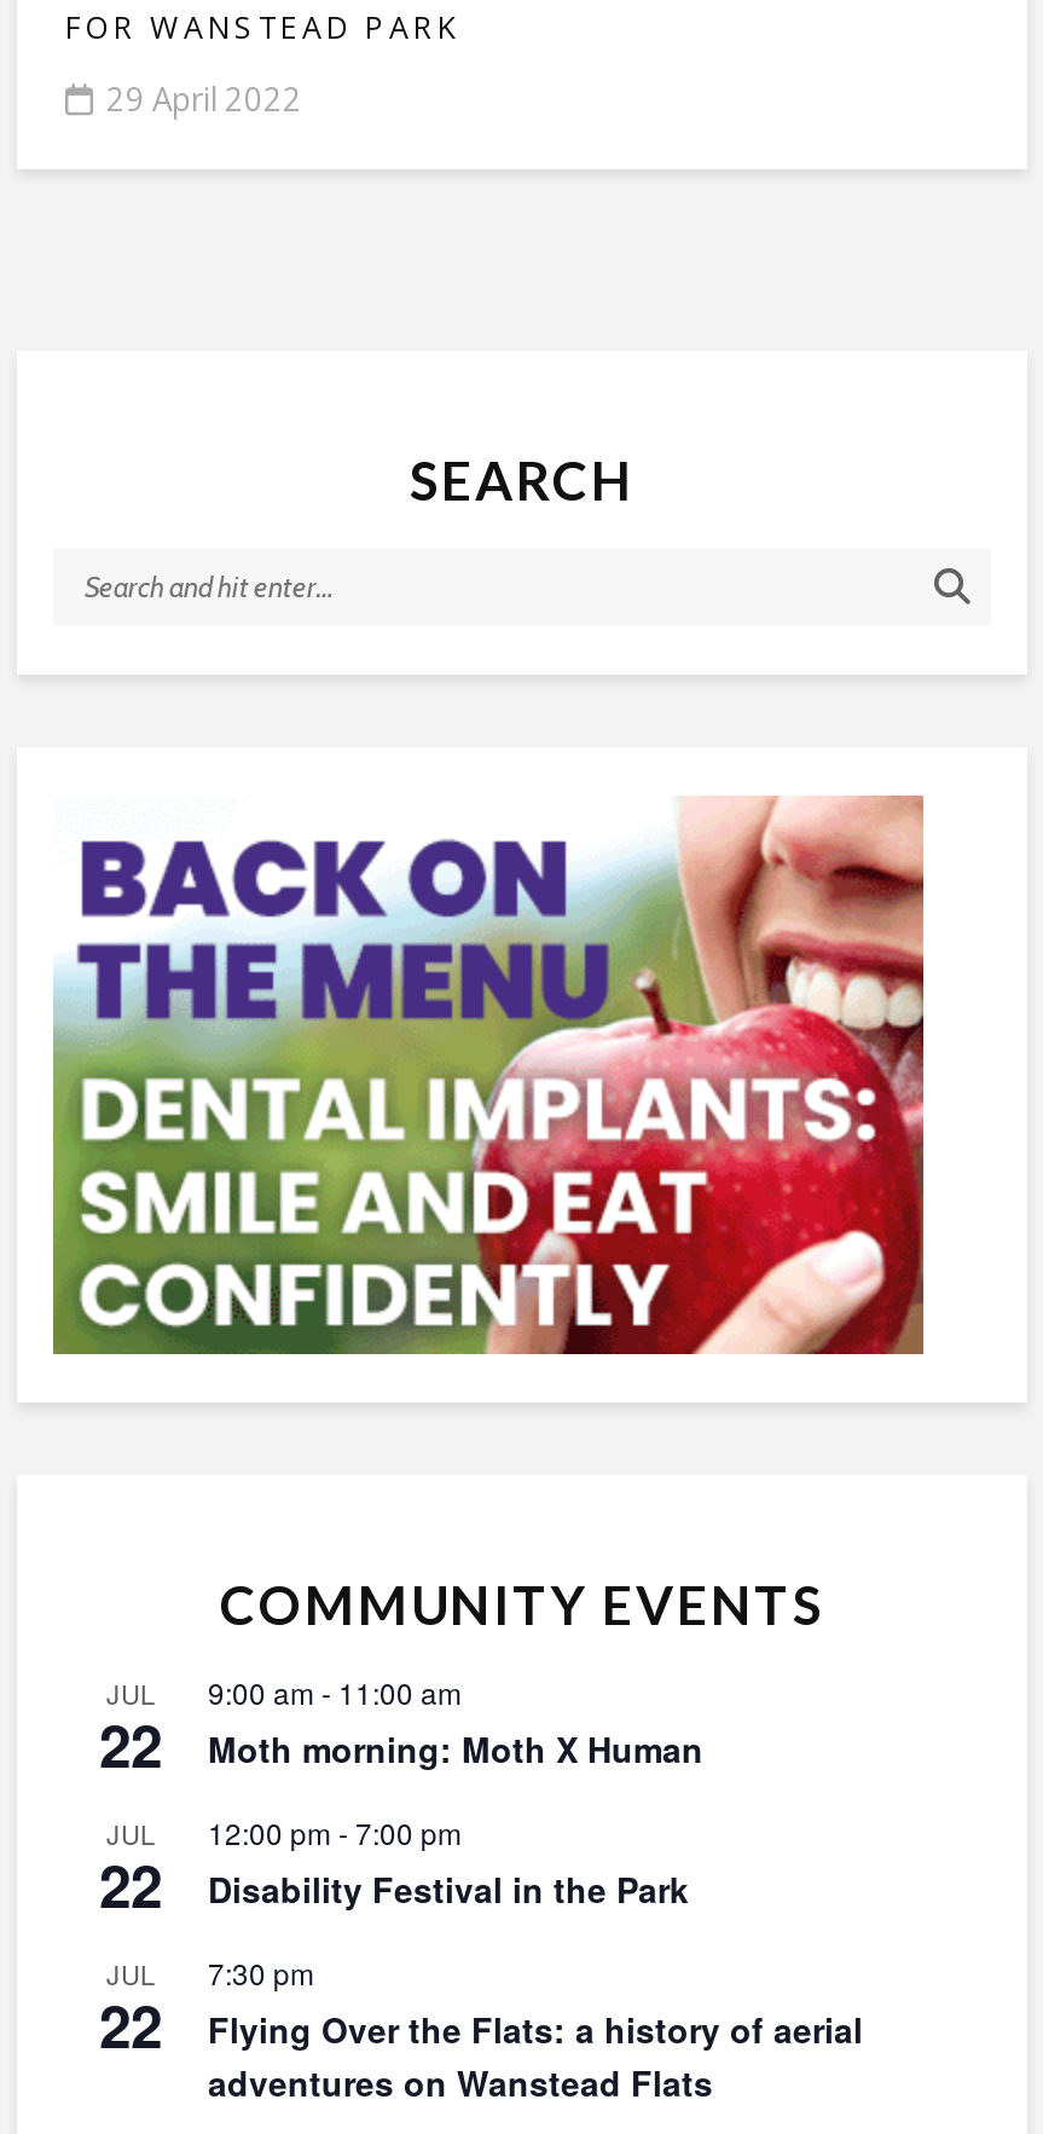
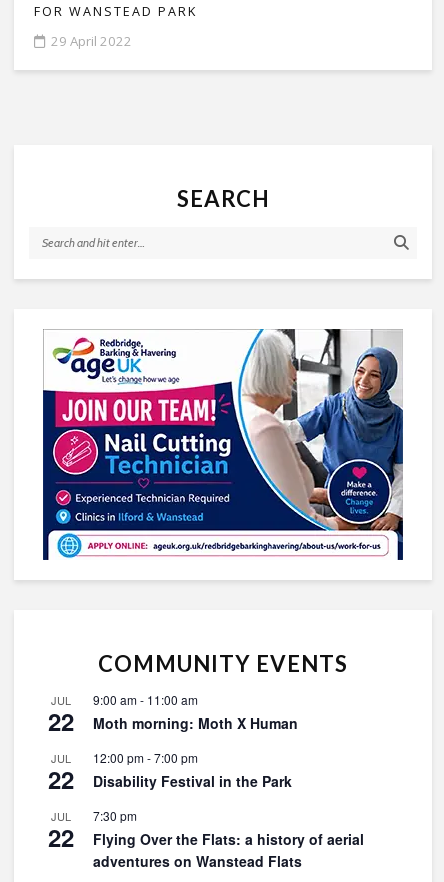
[51,796,957,1357] [image] -> [29,328,404,561] [image]

